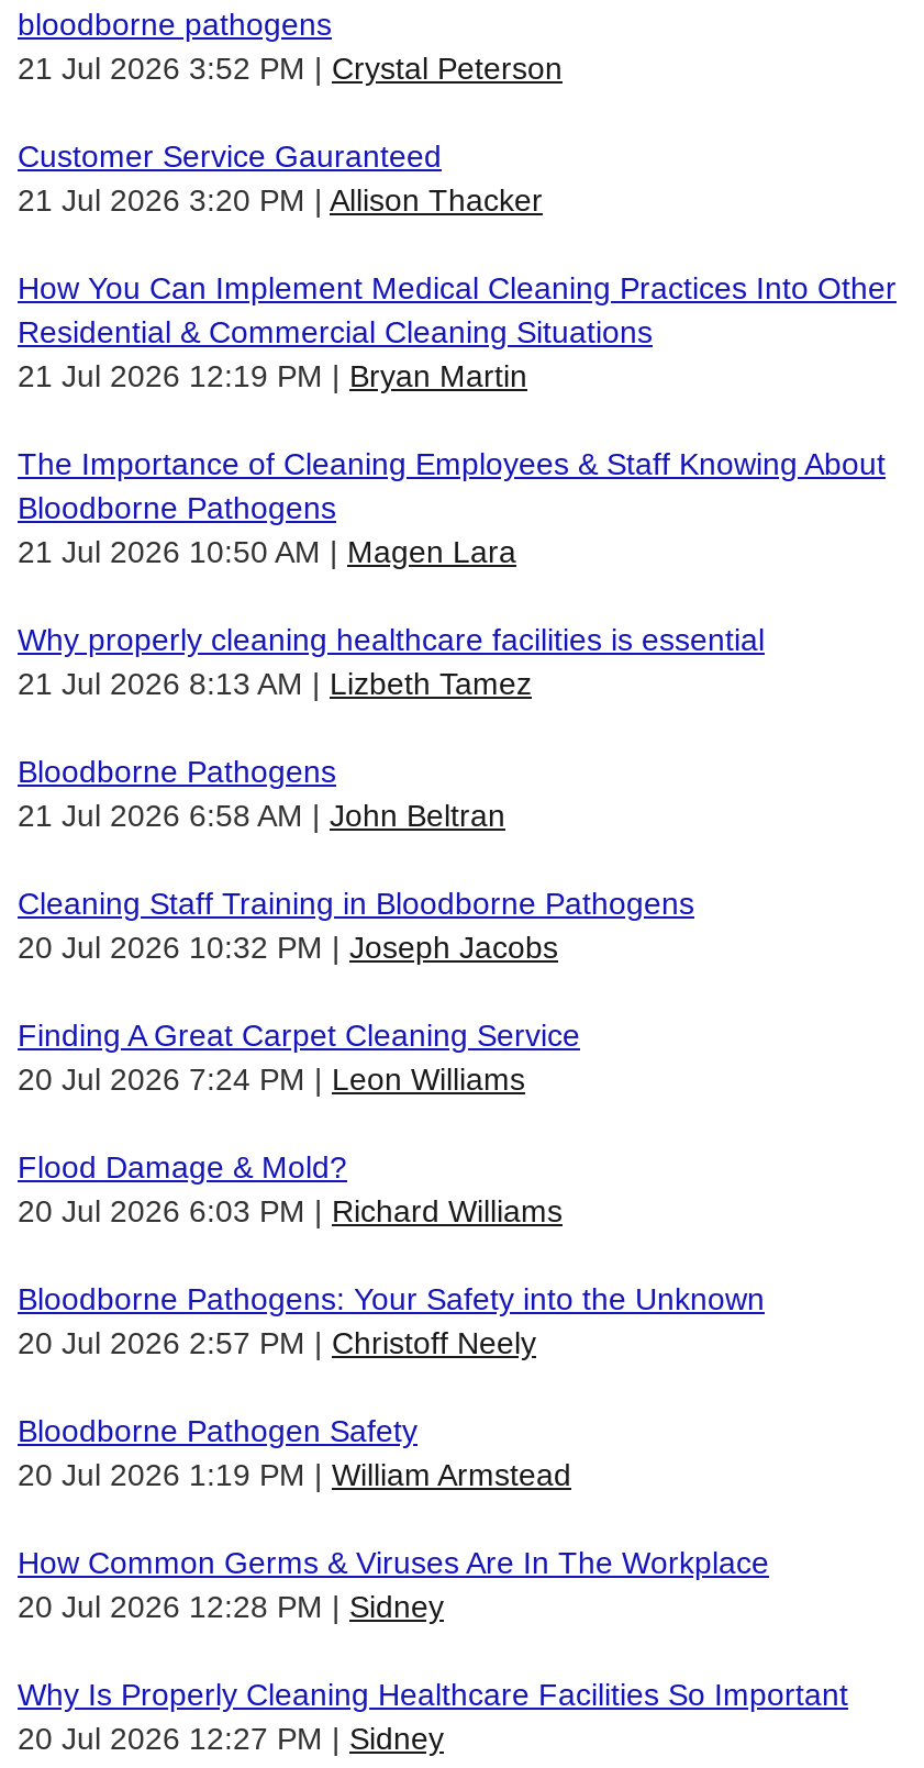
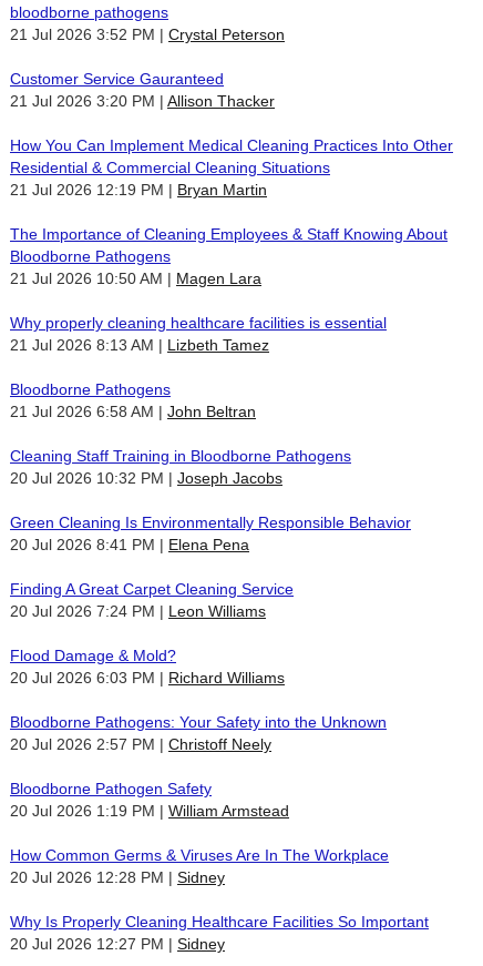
none -> [10,513,411,553] Green Cleaning Is Environmentally Responsible Behavior | 20 Jul 2026 8:41 PM | Elena Pena

